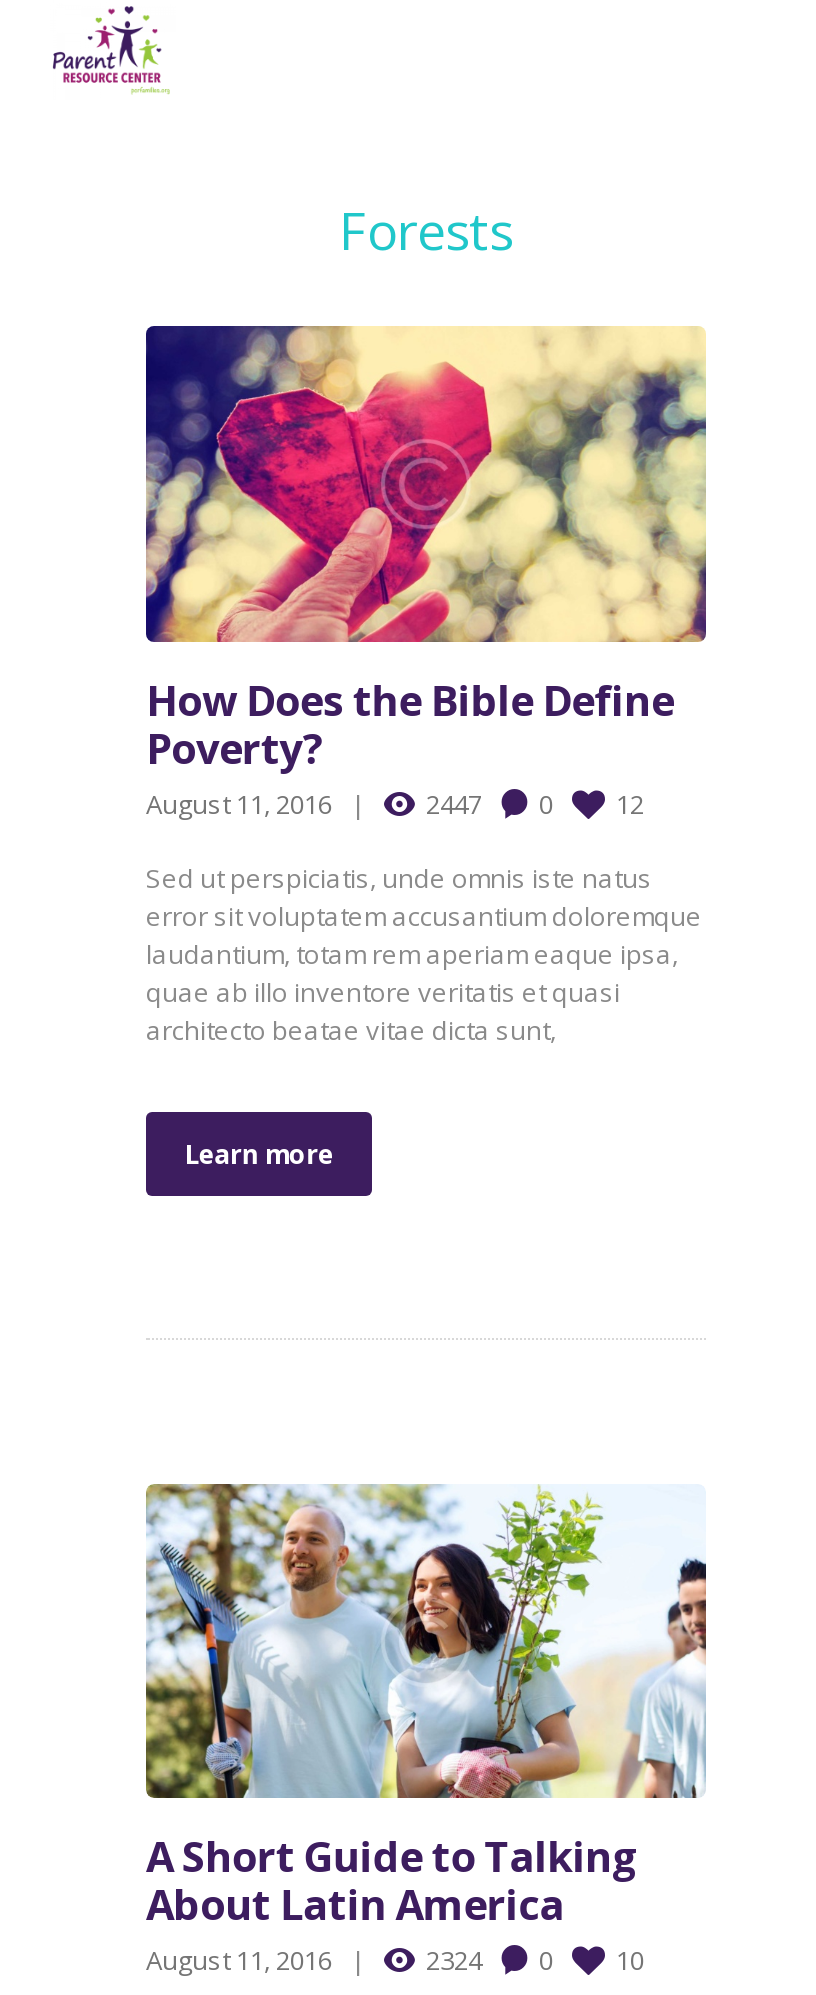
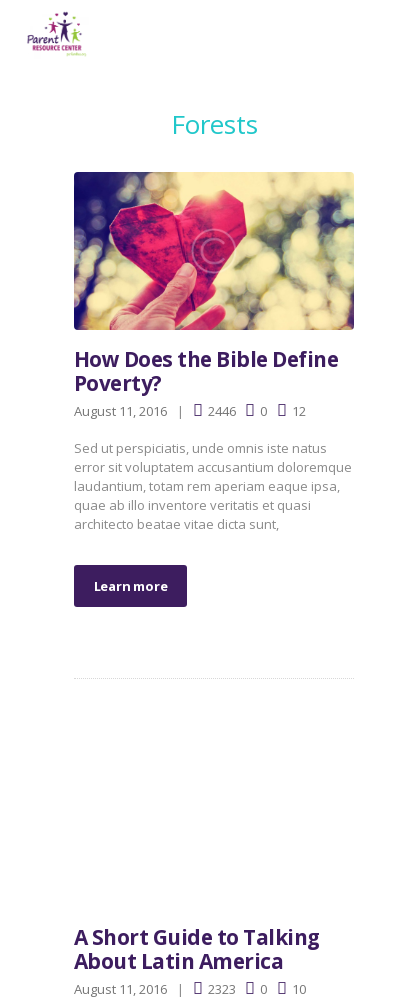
[426,787,644,823] 2447 0 12 -> [208,402,306,420] 2446 0 12
[144,1482,708,1800] [image] -> none
[426,1942,644,1978] 2324 0 10 -> [208,980,306,998] 2323 0 10

